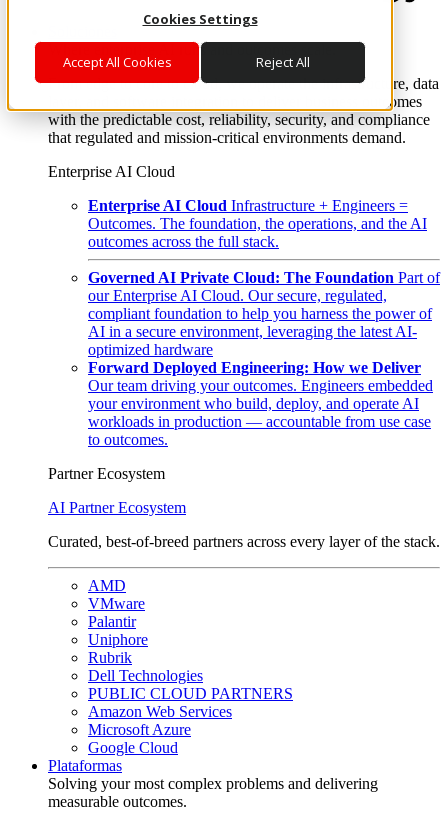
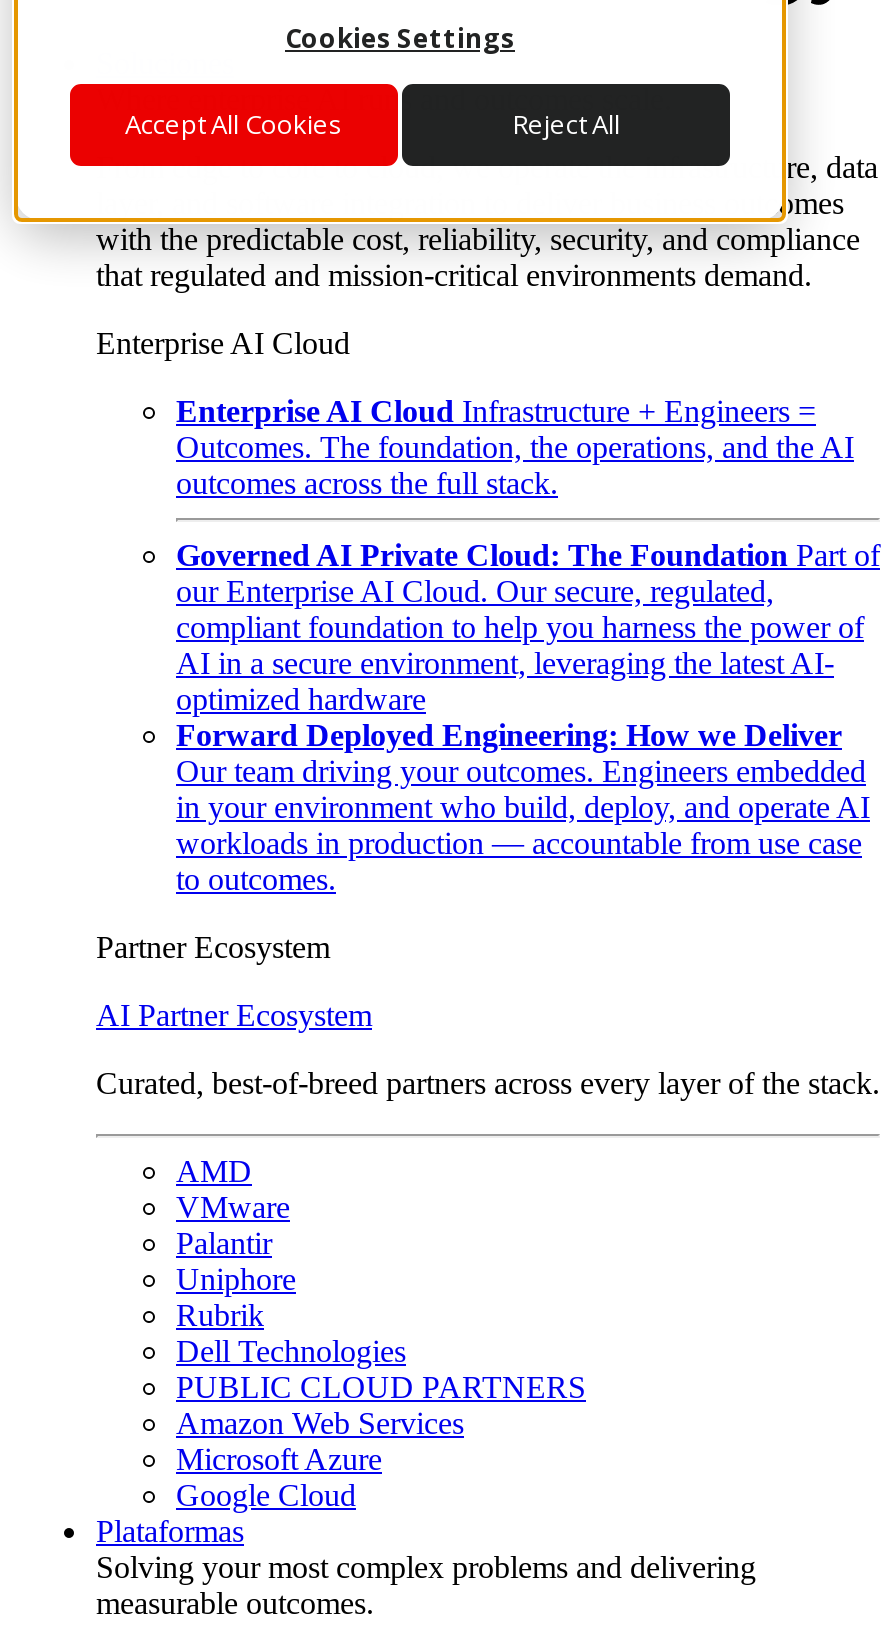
[88,395,419,412] your environment who build, deploy, and operate AI -> [176,790,870,824] in your environment who build, deploy, and operate AI

